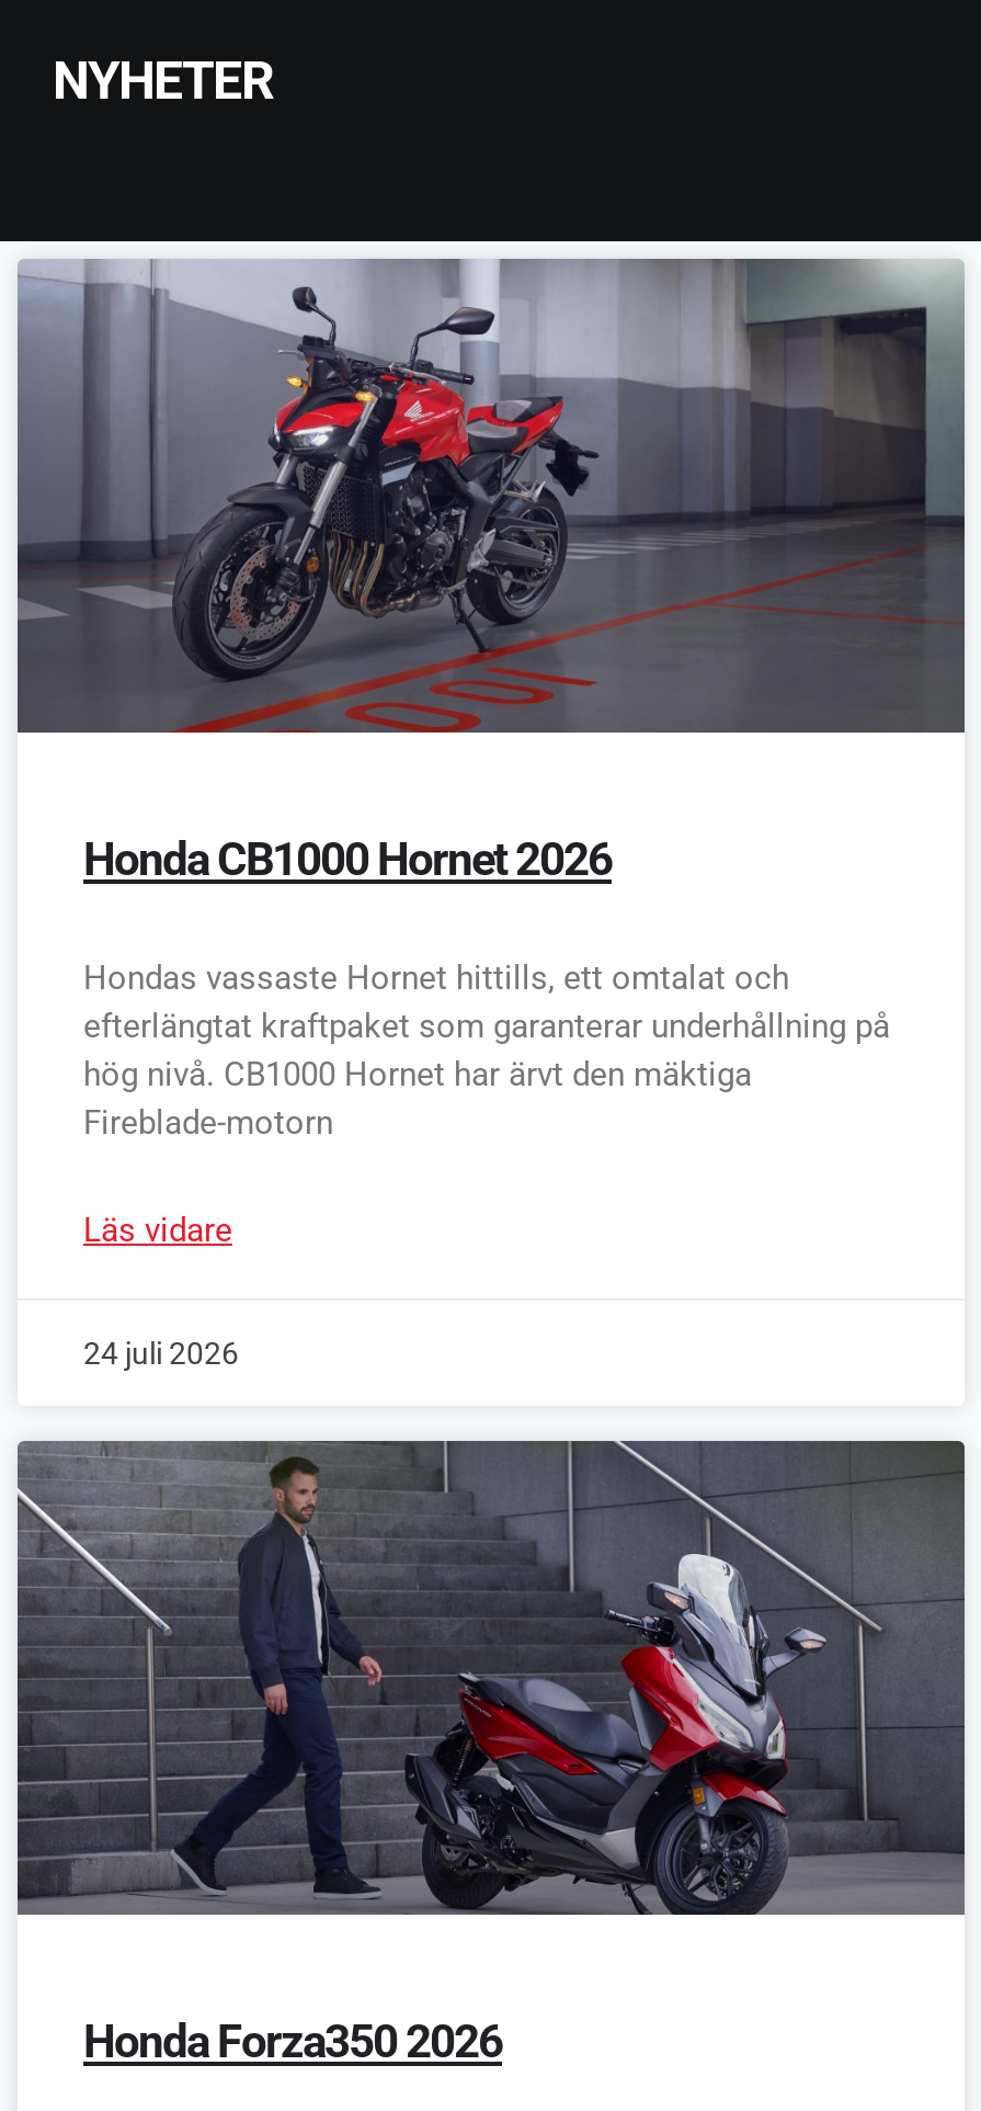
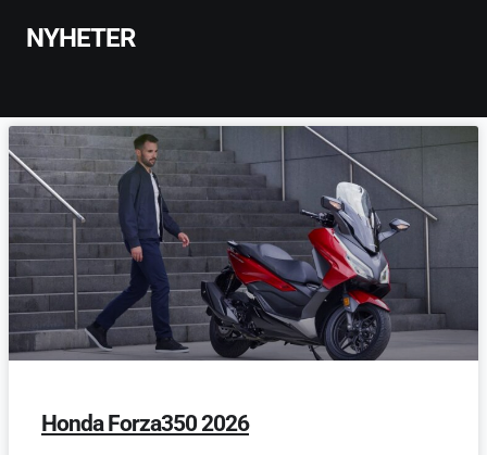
[18,259,965,735] [image] -> none
[83,833,890,1371] Honda CB1000 Hornet 2026 | Hondas vassaste Hornet hittills, ett omtalat och | efterlängtat kraftpaket som garanterar underhållning på | hög nivå. CB1000 Hornet har ärvt den mäktiga | Fireblade-motorn | Läs vidare | 24 juli 2026 -> none

